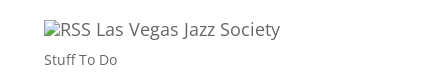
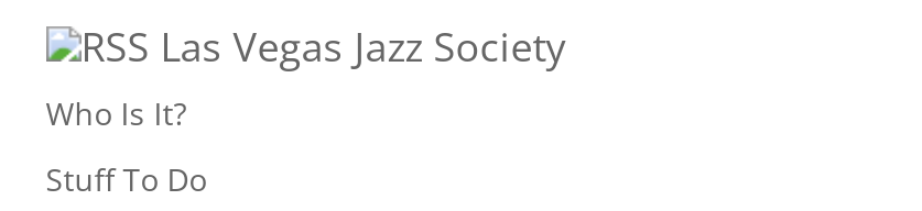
none -> [46,92,187,134] Who Is It?

